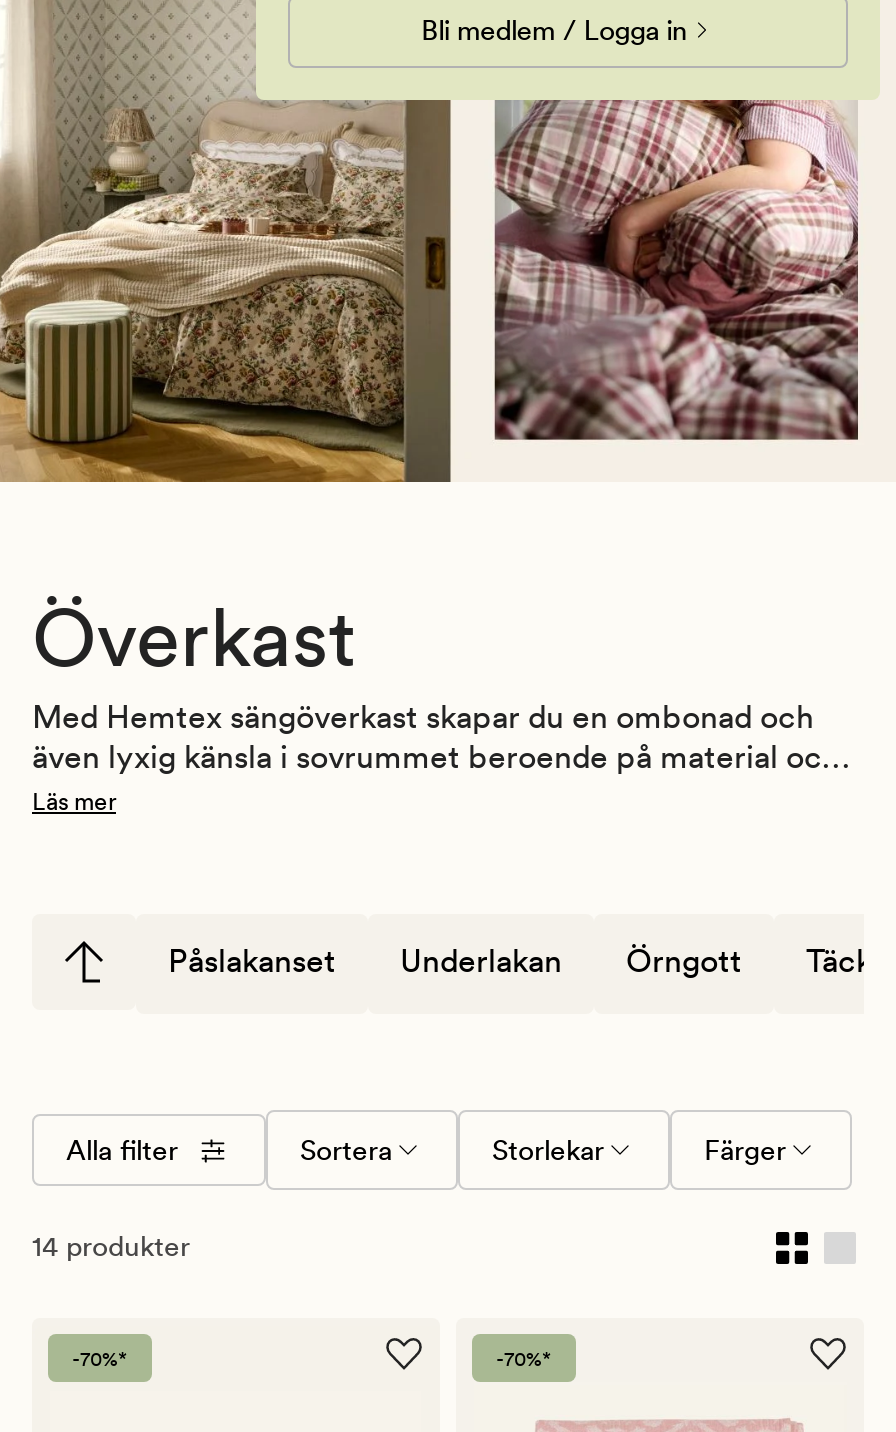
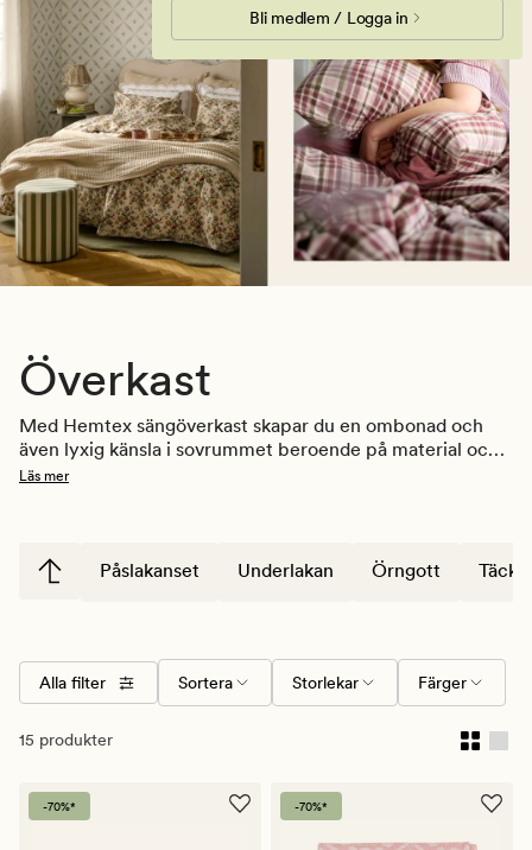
[32,1229,190,1261] 14 produkter -> [19,730,113,749] 15 produkter

